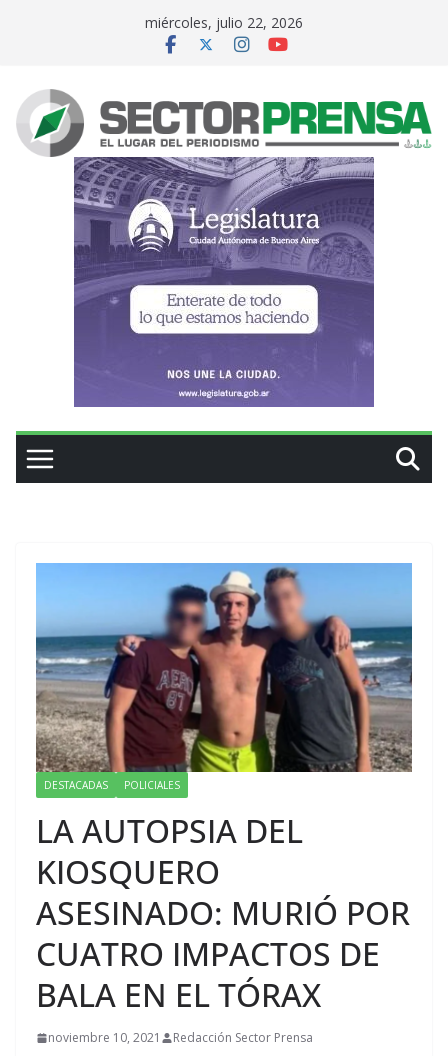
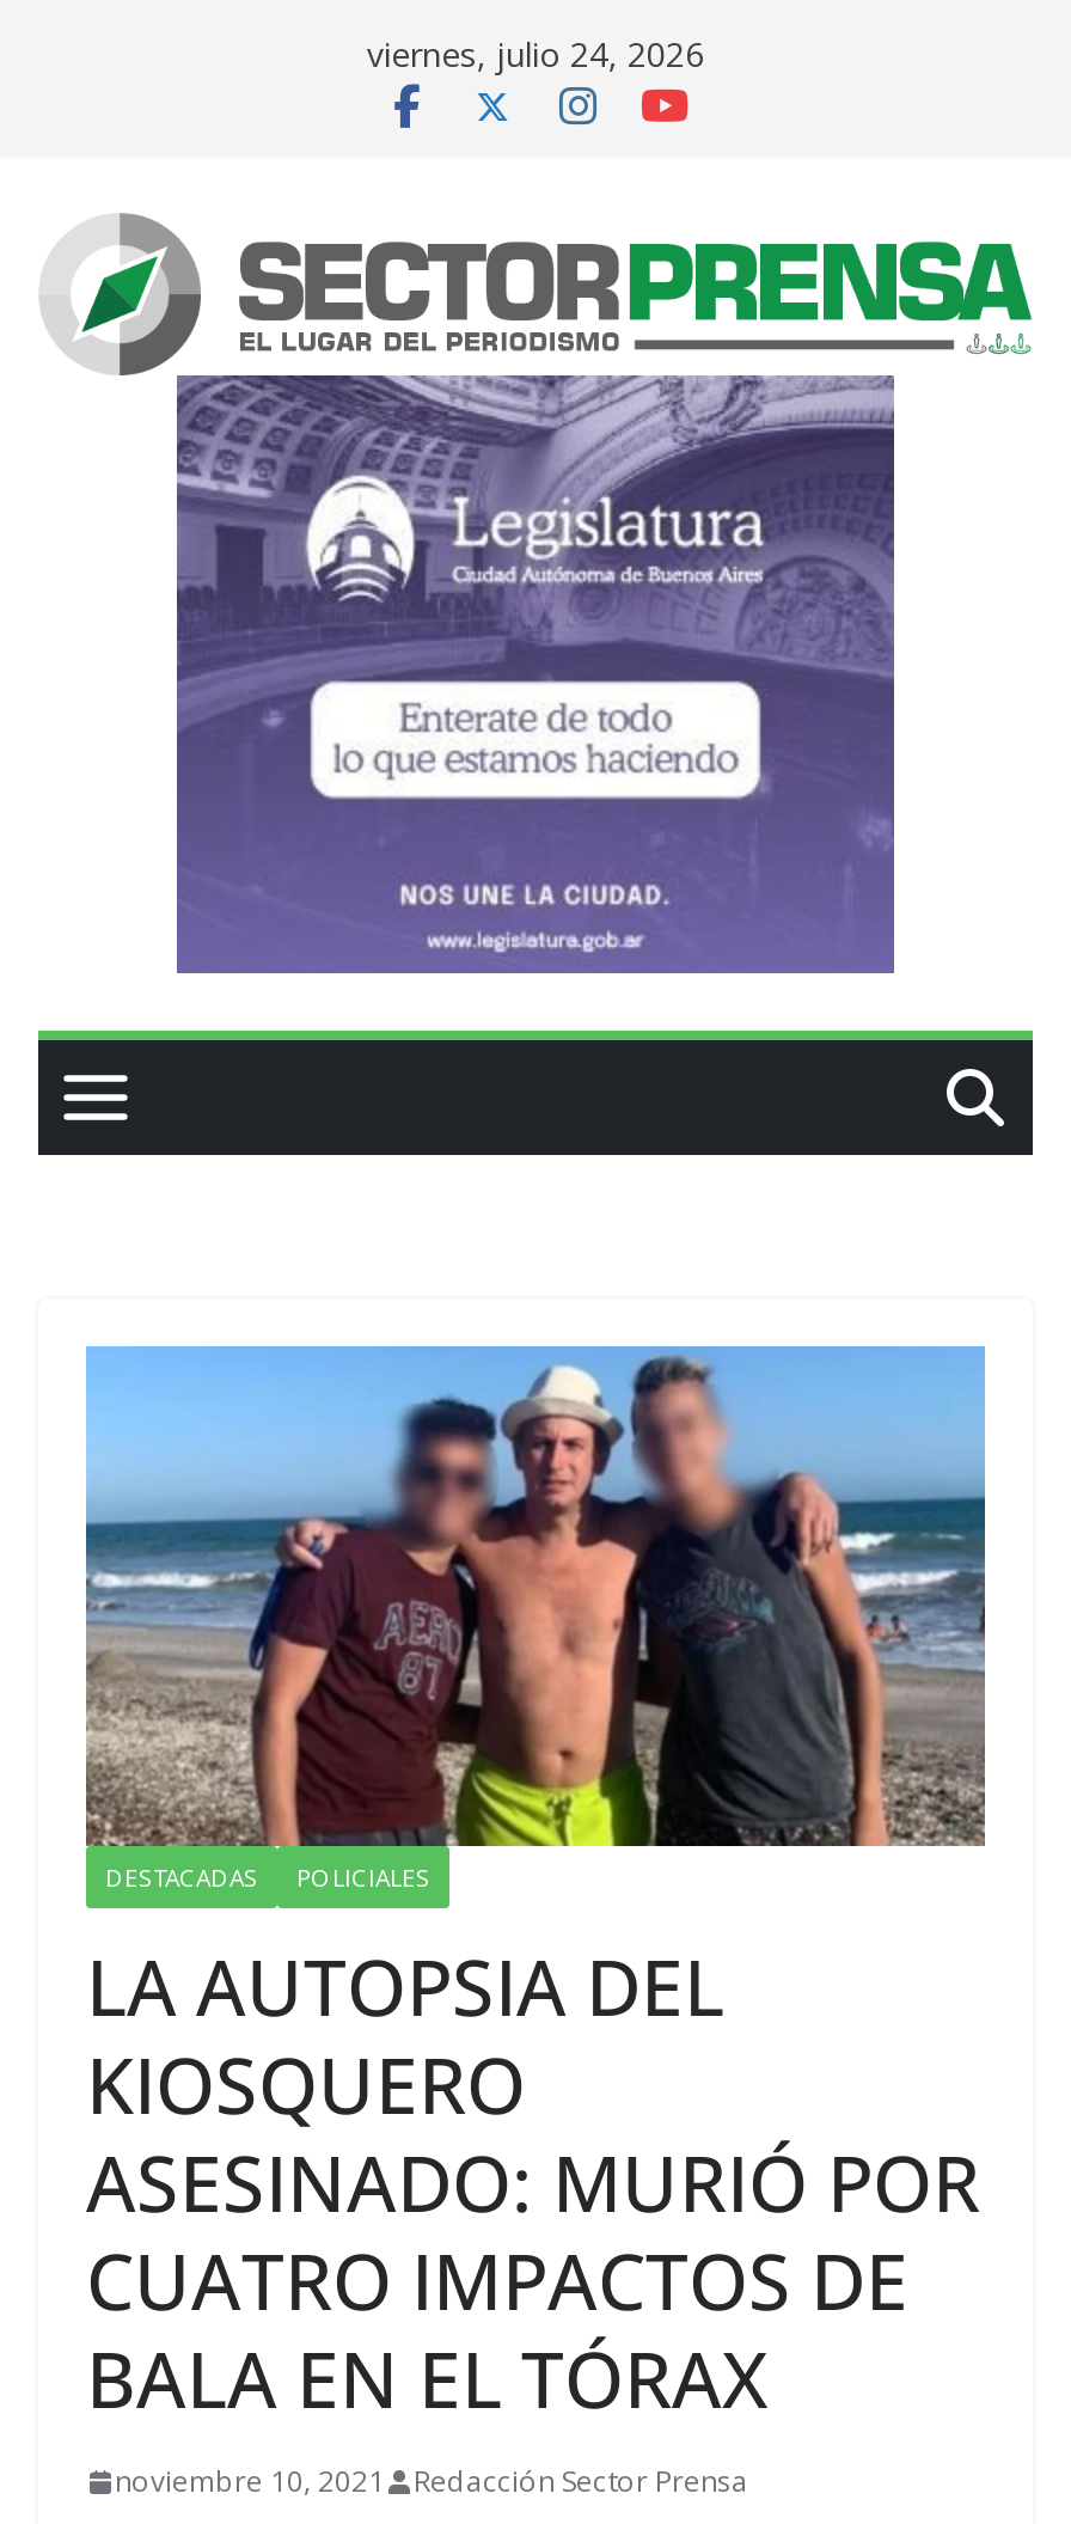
[145,13,303,32] miércoles, julio 22, 2026 -> [367,31,704,77] viernes, julio 24, 2026

